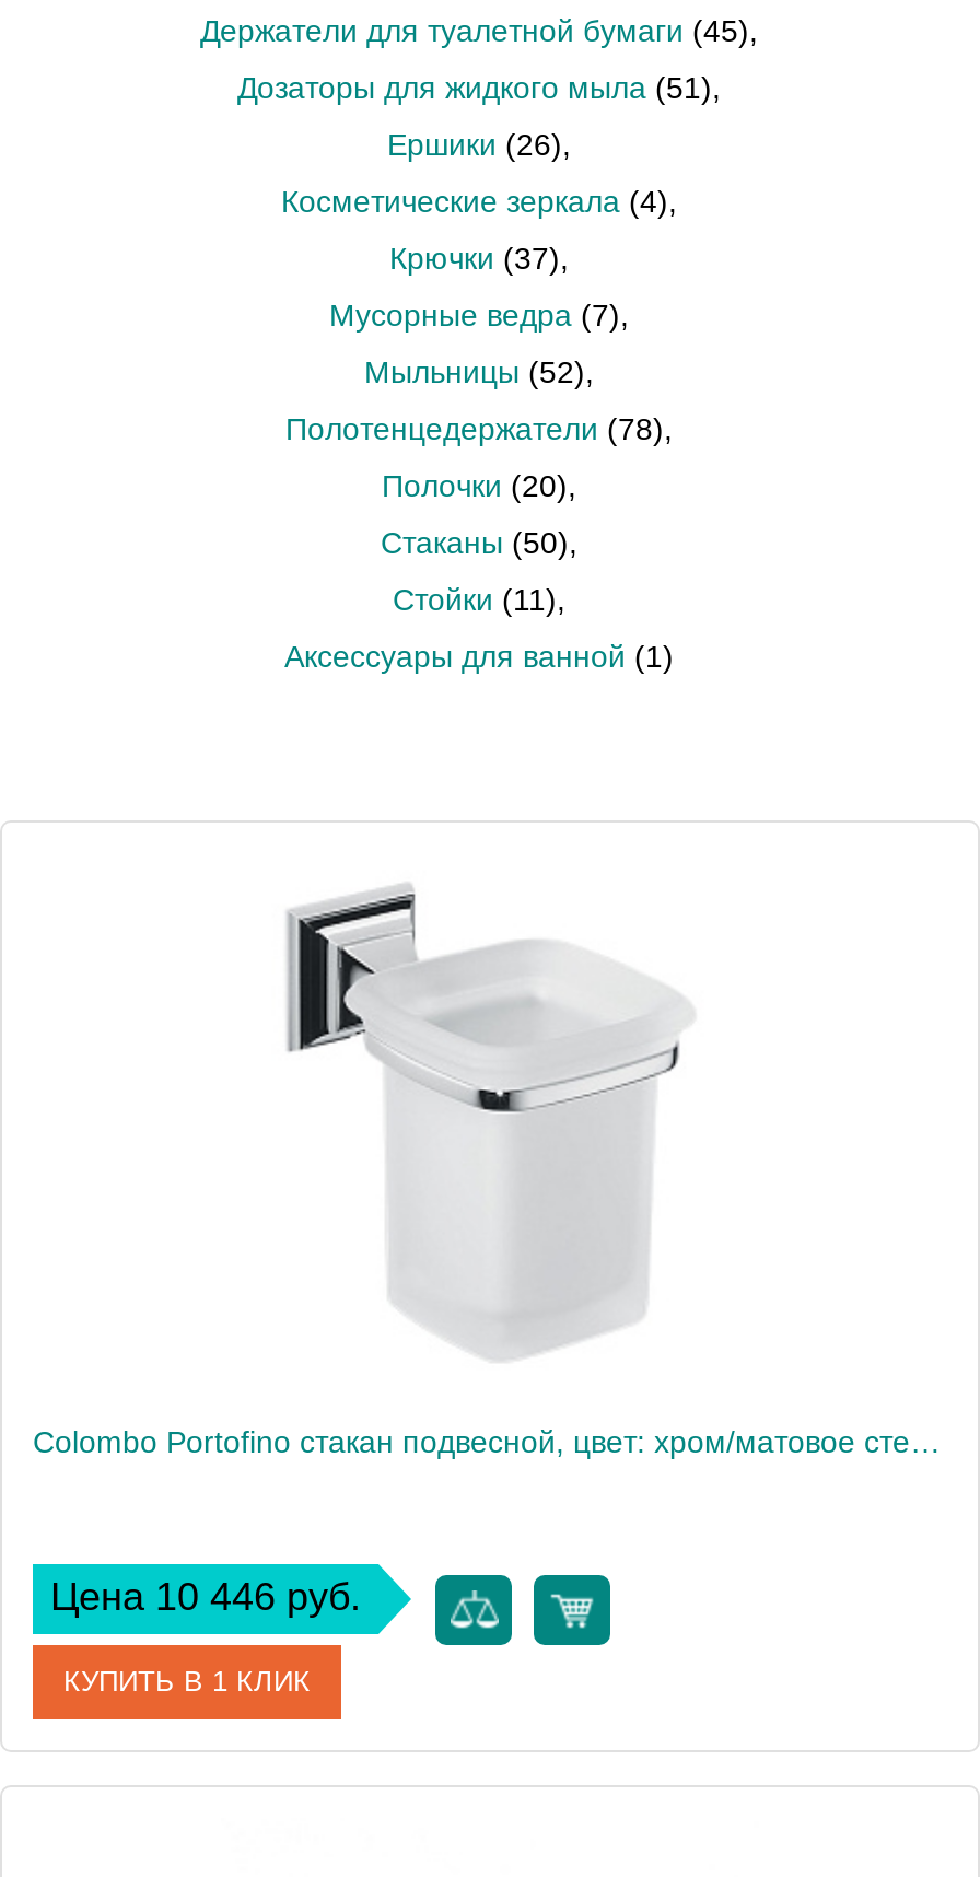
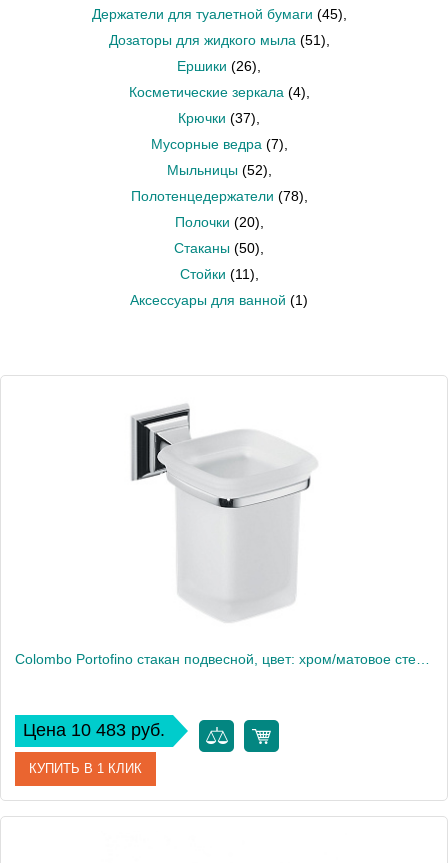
[50,1575,361,1619] Цена 10 446 руб. -> [23,720,165,740] Цена 10 483 руб.

